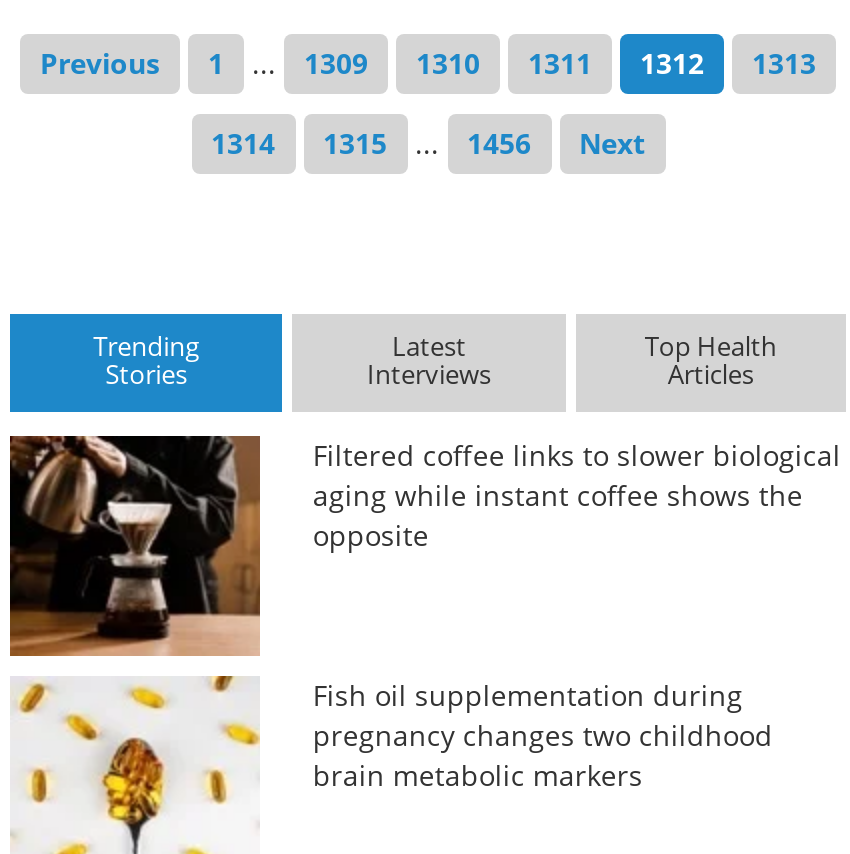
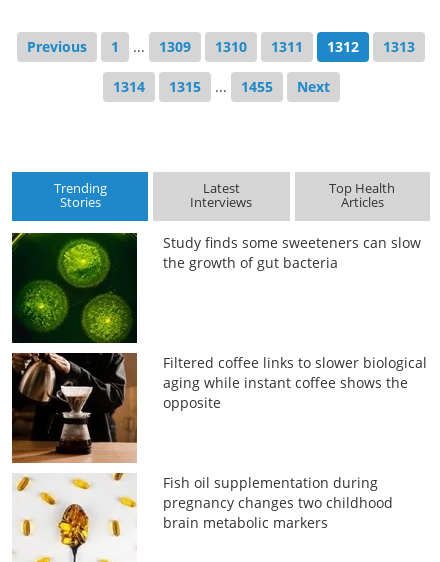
[467,123,531,161] 1456 -> [240,76,272,95] 1455
none -> [11,232,421,344] [image] | Study finds some sweeteners can slow | the growth of gut bacteria

